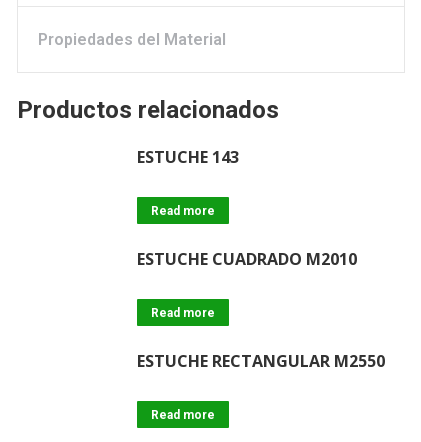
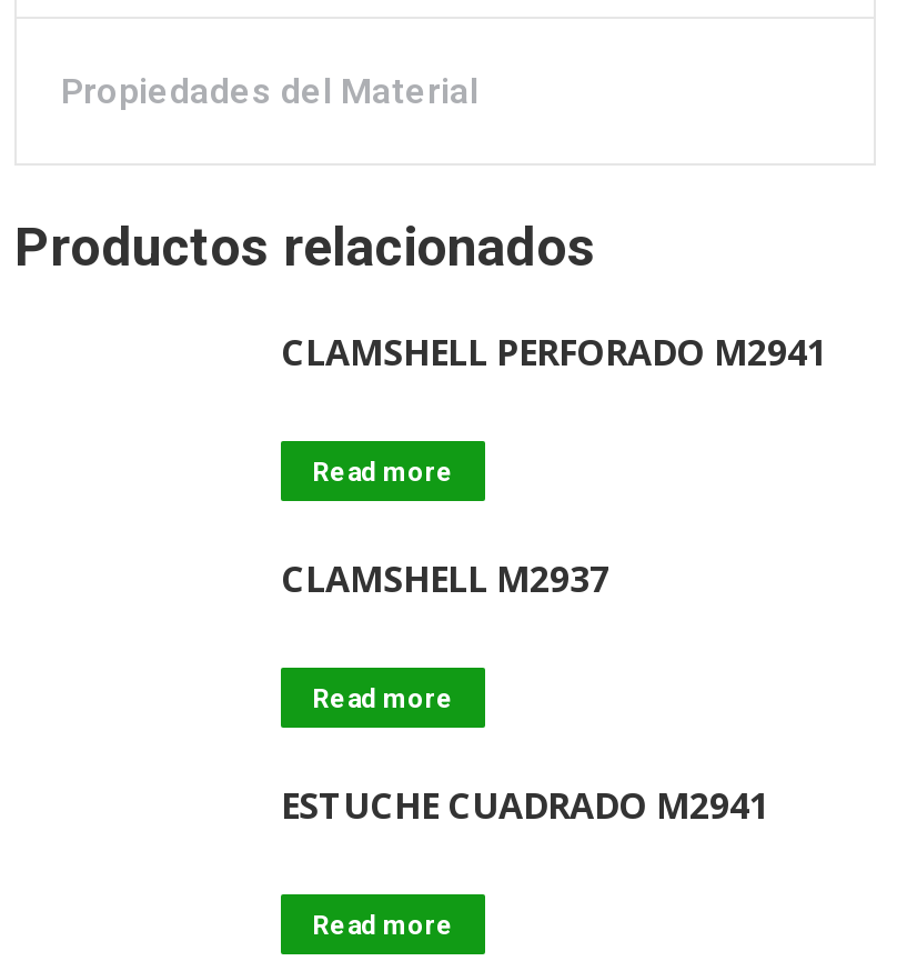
[137,146,239,168] ESTUCHE 143 -> [281,328,827,377] CLAMSHELL PERFORADO M2941
[137,248,357,270] ESTUCHE CUADRADO M2010 -> [281,554,609,603] CLAMSHELL M2937
[137,350,385,372] ESTUCHE RECTANGULAR M2550 -> [281,781,769,830] ESTUCHE CUADRADO M2941

